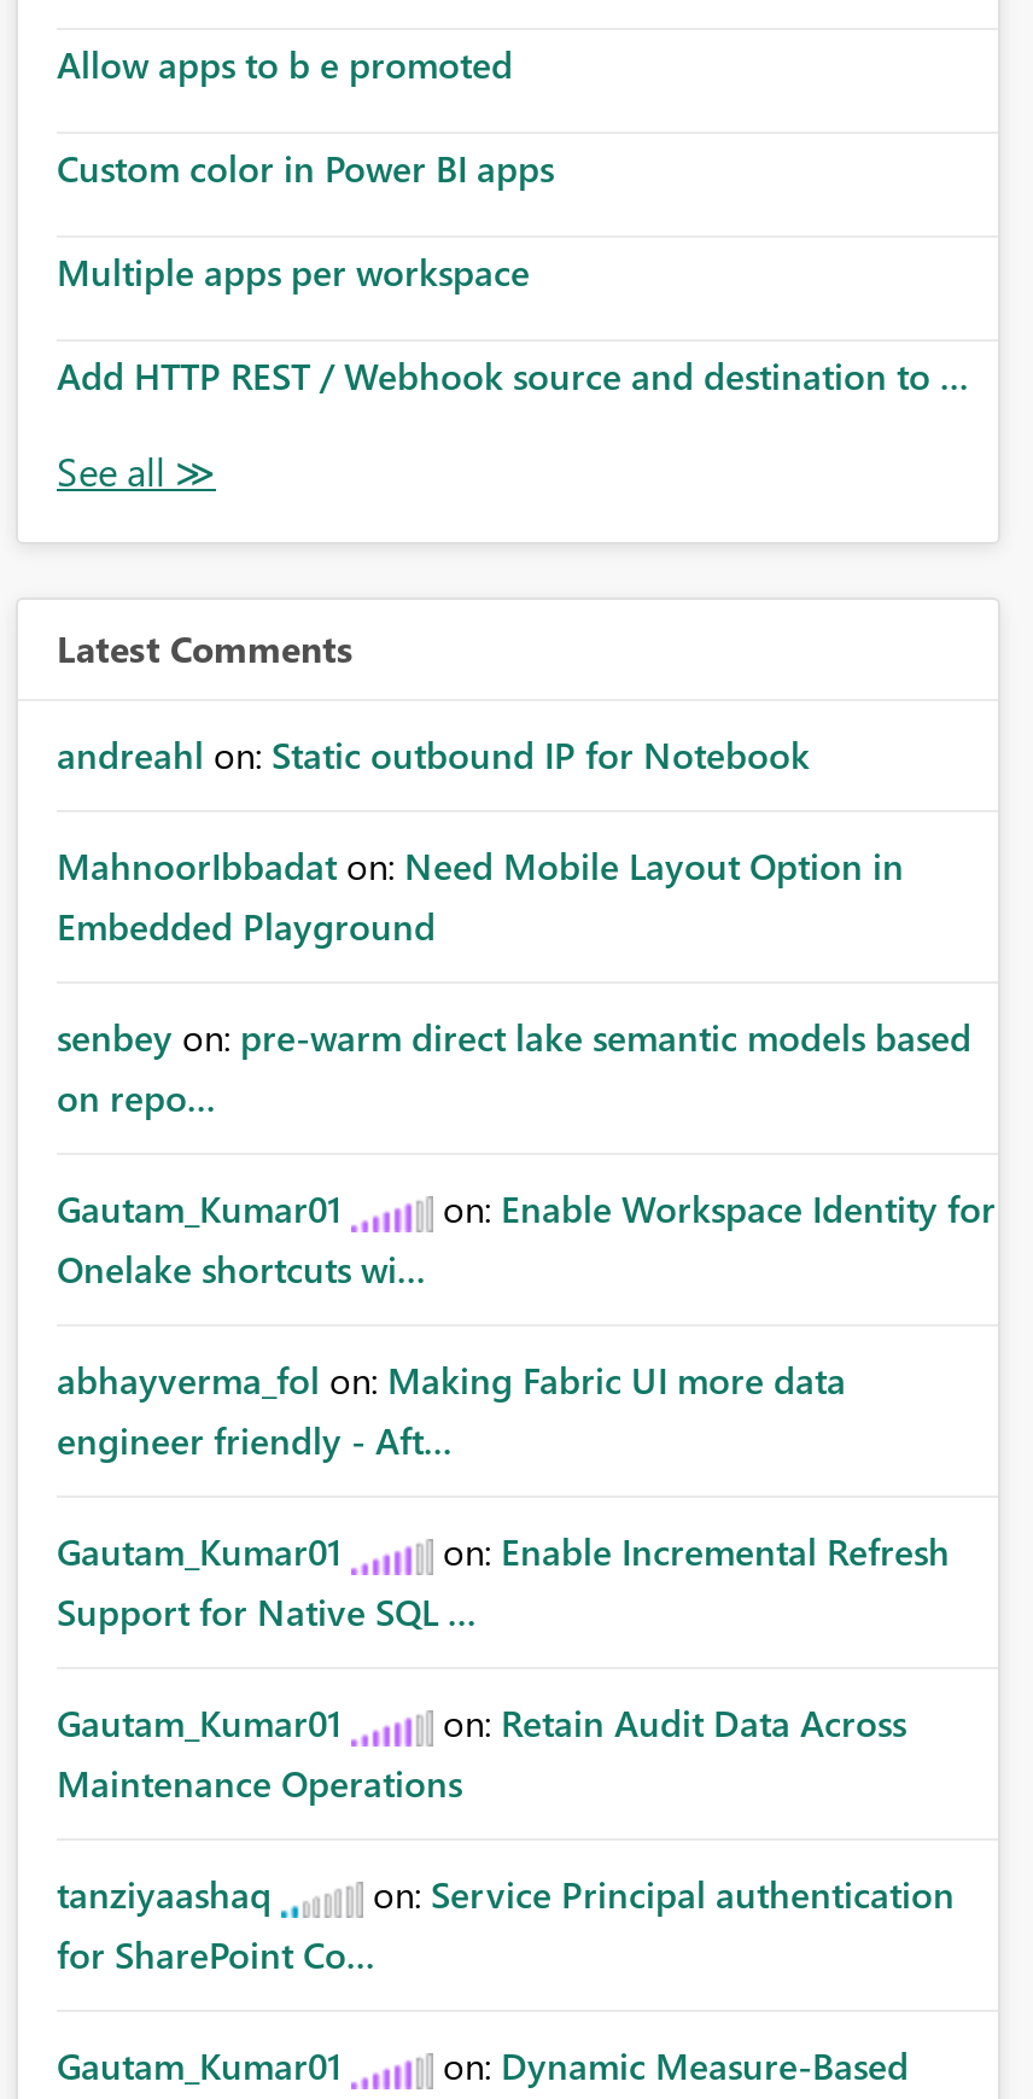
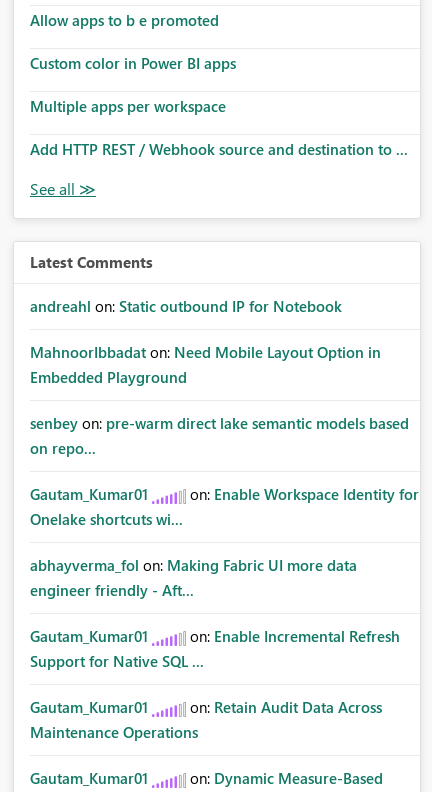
[57,1870,955,1978] tanziyaashaq | on: Service Principal authentication | for SharePoint Co... -> none

